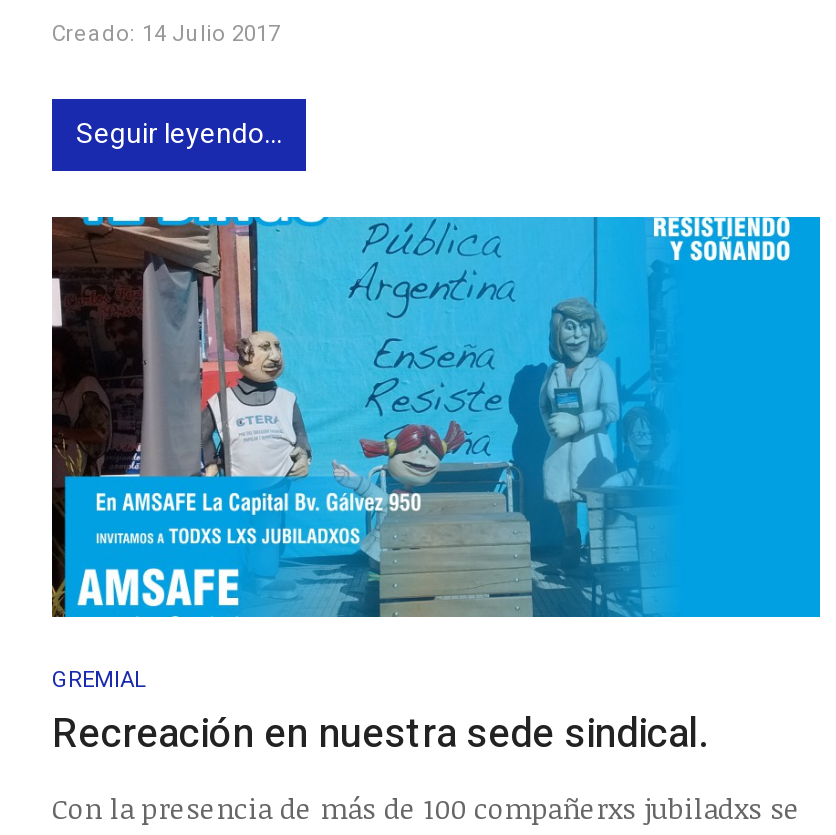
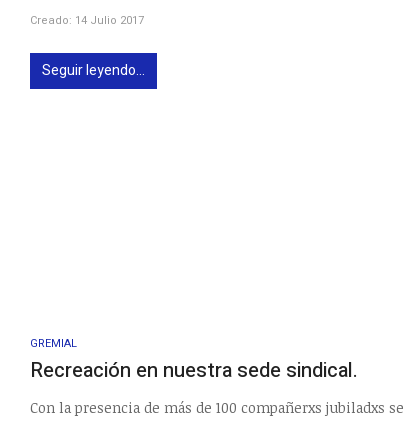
[50,215,822,619] [image] -> none

